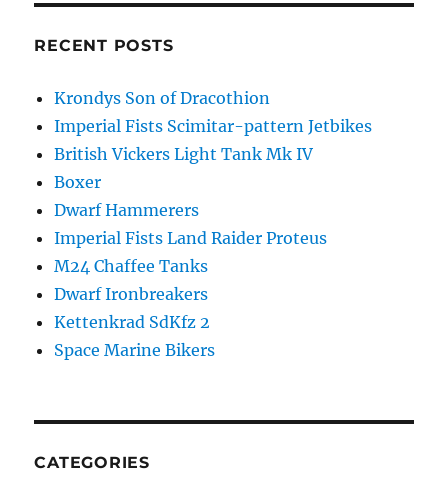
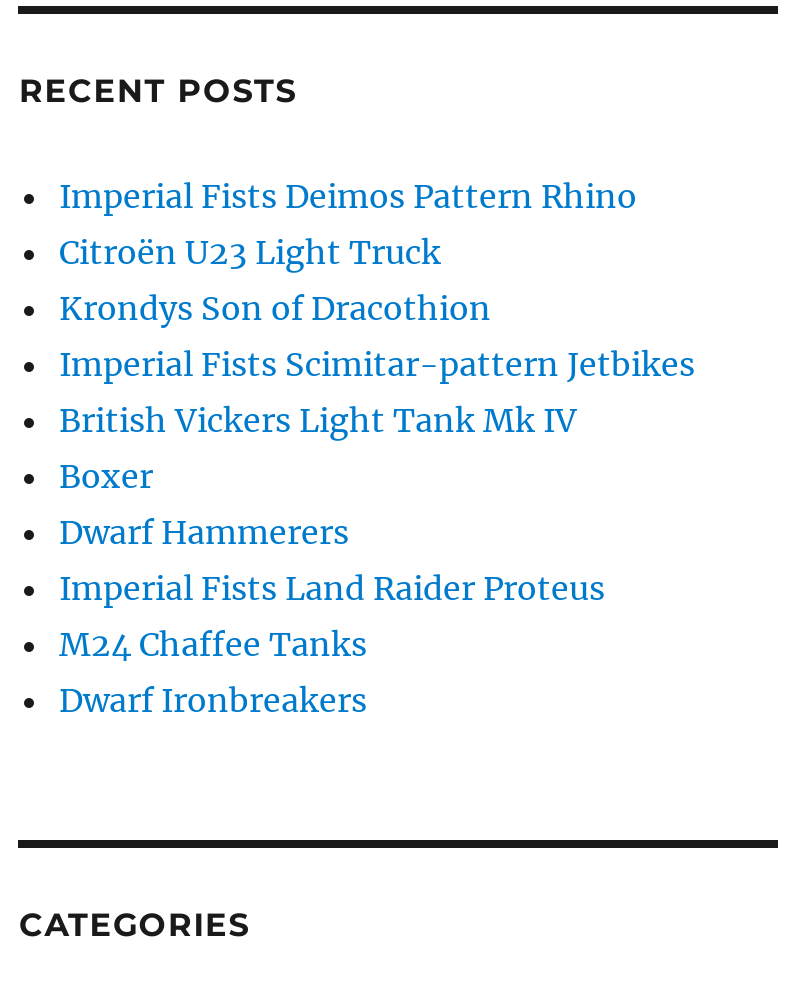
none -> [59,176,637,272] Imperial Fists Deimos Pattern Rhino | Citroën U23 Light Truck
moved [54,88,372,304] -> [59,288,695,720]: Krondys Son of Dracothion | Imperial Fists Scimitar-pattern Jetbikes | British Vickers Light Tank Mk IV | Boxer | Dwarf Hammerers | Imperial Fists Land Raider Proteus | M24 Chaffee Tanks | Dwarf Ironbreakers
[54,312,215,360] Kettenkrad SdKfz 2 | Space Marine Bikers -> none

